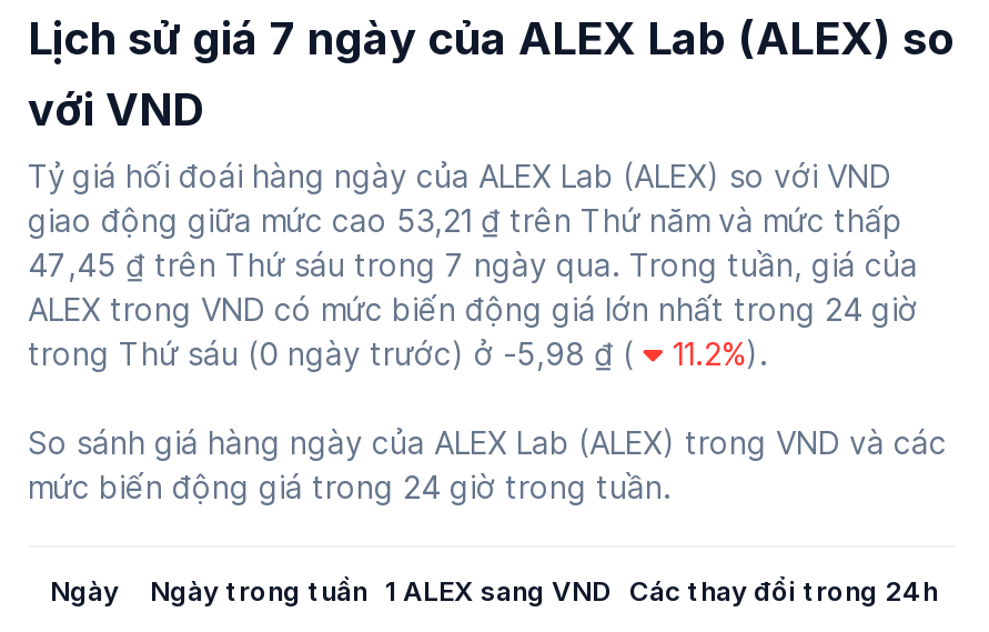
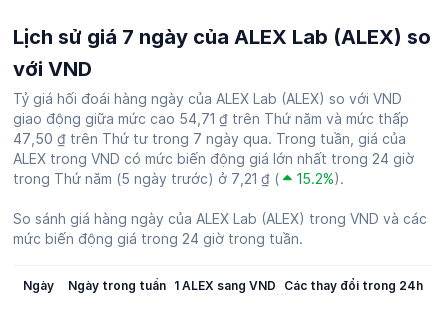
[28,201,902,239] giao động giữa mức cao 53,21 ₫ trên Thứ năm và mức thấp -> [13,110,409,127] giao động giữa mức cao 54,71 ₫ trên Thứ năm và mức thấp
[28,245,918,283] 47,45 ₫ trên Thứ sáu trong 7 ngày qua. Trong tuần, giá của -> [13,130,406,147] 47,50 ₫ trên Thứ tư trong 7 ngày qua. Trong tuần, giá của
[28,334,634,372] trong Thứ sáu (0 ngày trước) ở -5,98 ₫ ( -> [13,170,279,187] trong Thứ năm (5 ngày trước) ở 7,21 ₫ (
[673,334,768,372] 11.2%). -> [296,170,343,187] 15.2%).

